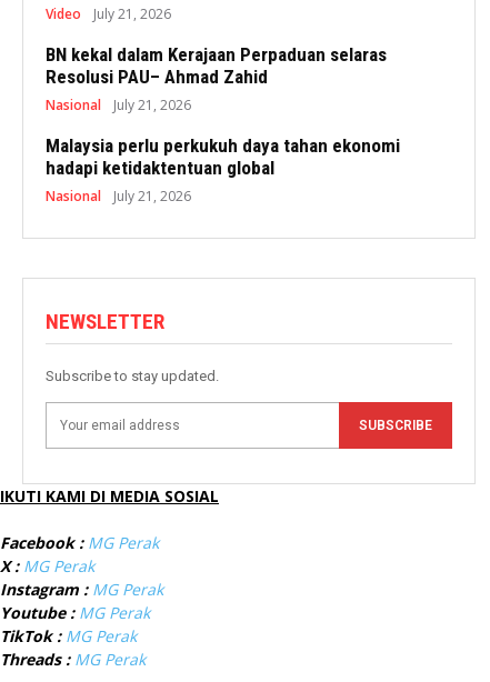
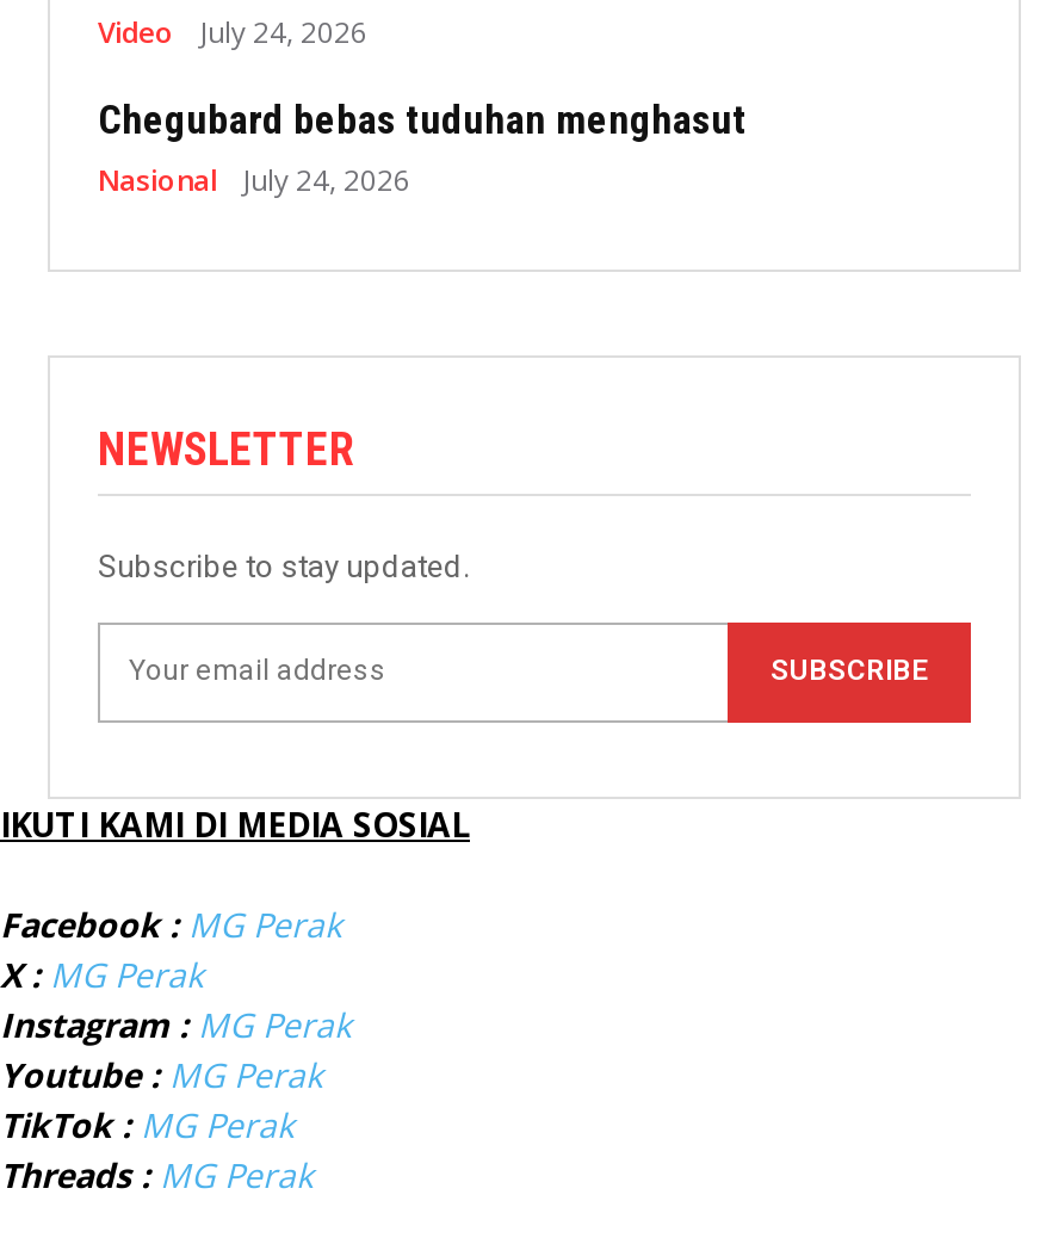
[46,5,171,24] Video July 21, 2026 -> [98,11,367,51] Video July 24, 2026
[46,44,387,88] BN kekal dalam Kerajaan Perpaduan selaras | Resolusi PAU– Ahmad Zahid -> [98,94,747,142] Chegubard bebas tuduhan menghasut
[46,96,400,206] July 21, 2026 | Malaysia perlu perkukuh daya tahan ekonomi | hadapi ketidaktentuan global | Nasional | July 21, 2026 -> [243,159,410,199] July 24, 2026

